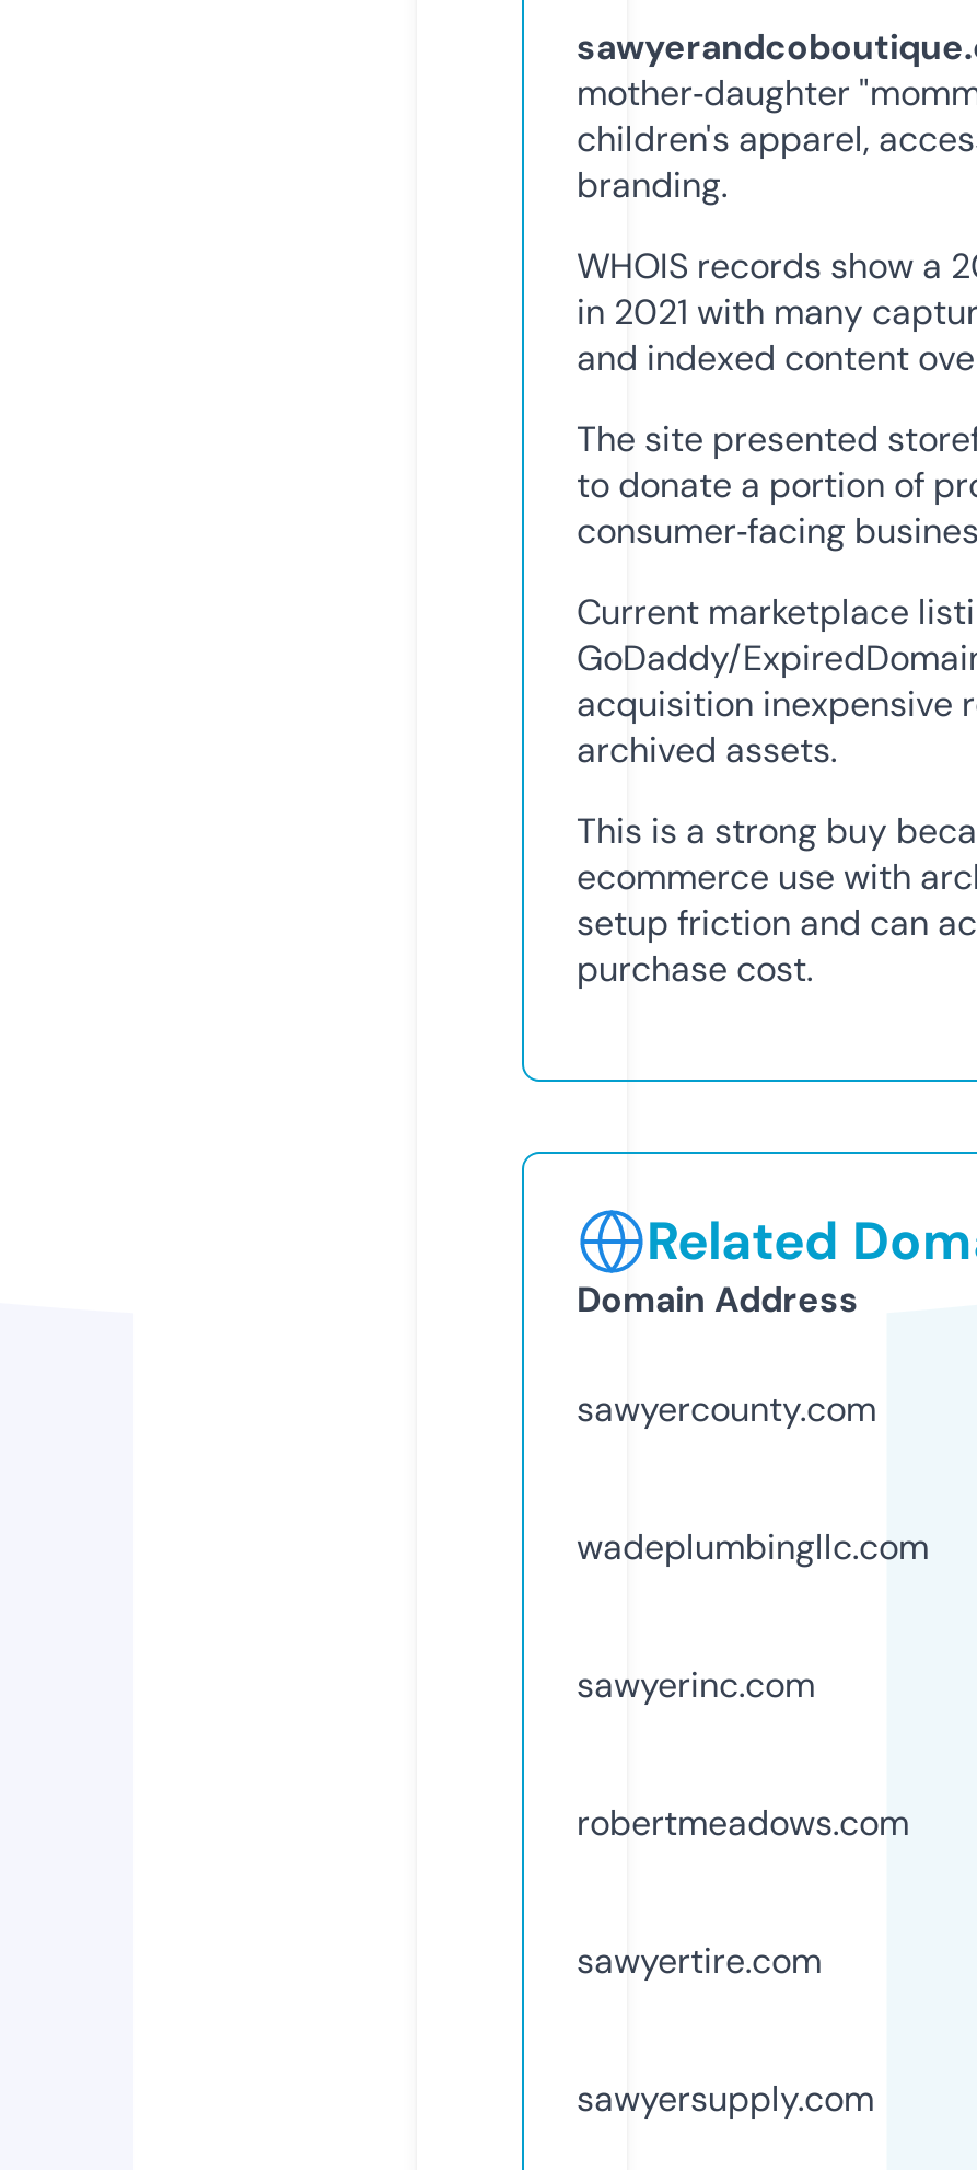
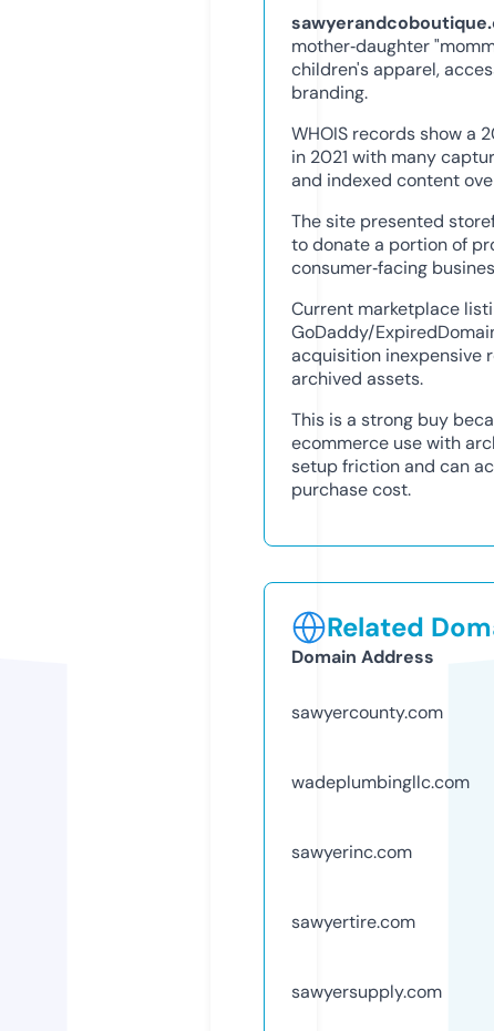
[577,1800,909,1845] robertmeadows.com -> none

